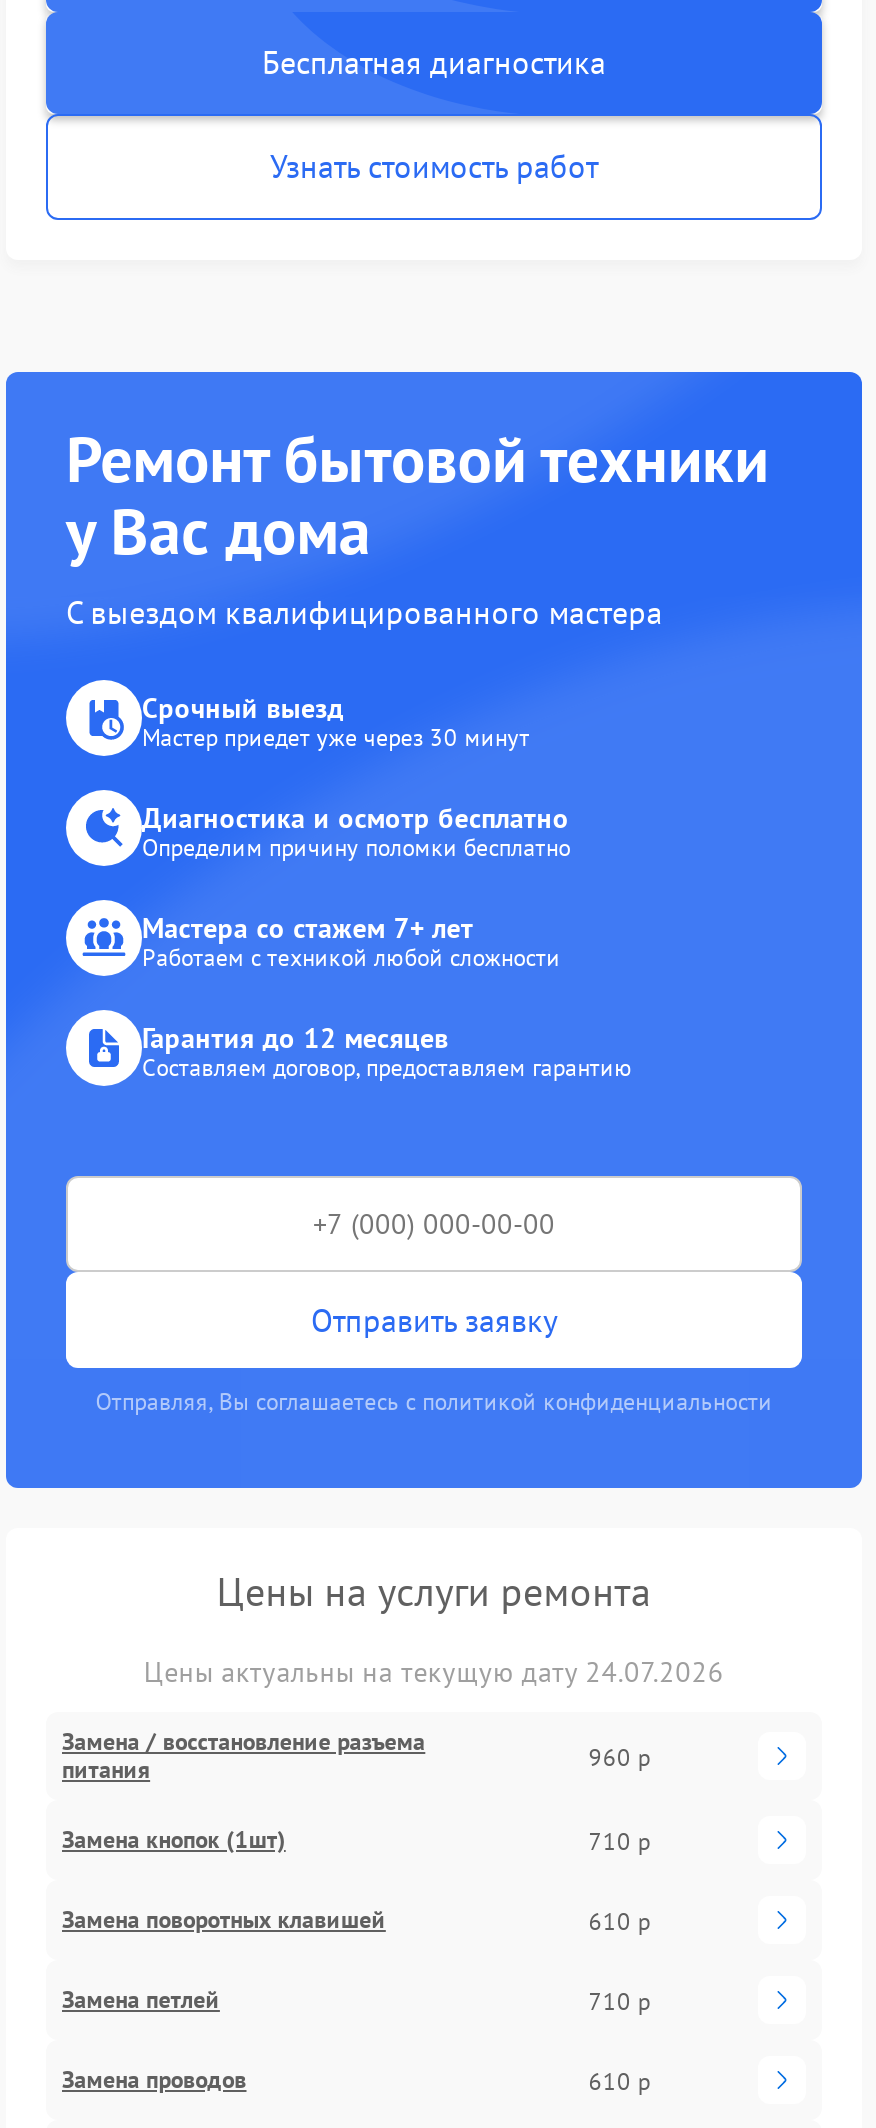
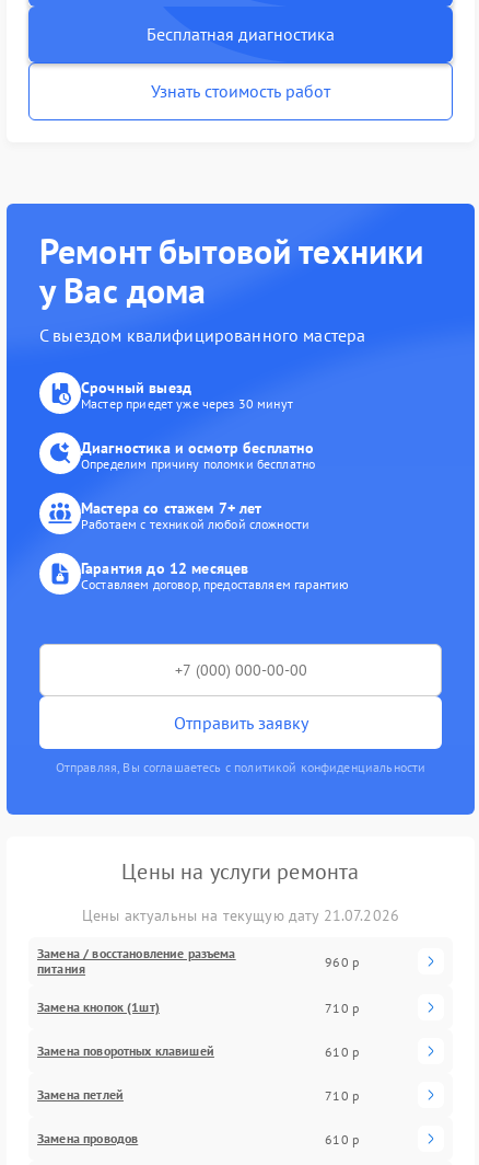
[144,1654,724,1690] Цены актуальны на текущую дату 24.07.2026 -> [82,906,399,925] Цены актуальны на текущую дату 21.07.2026

